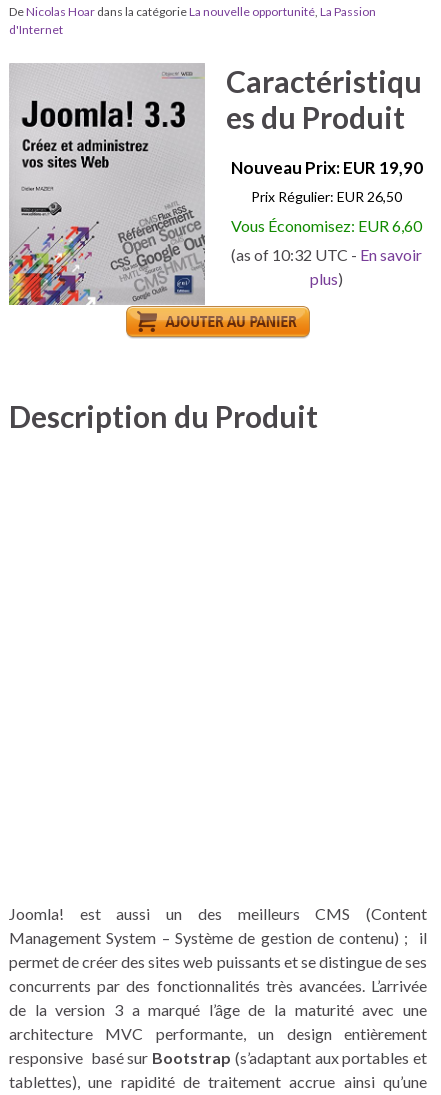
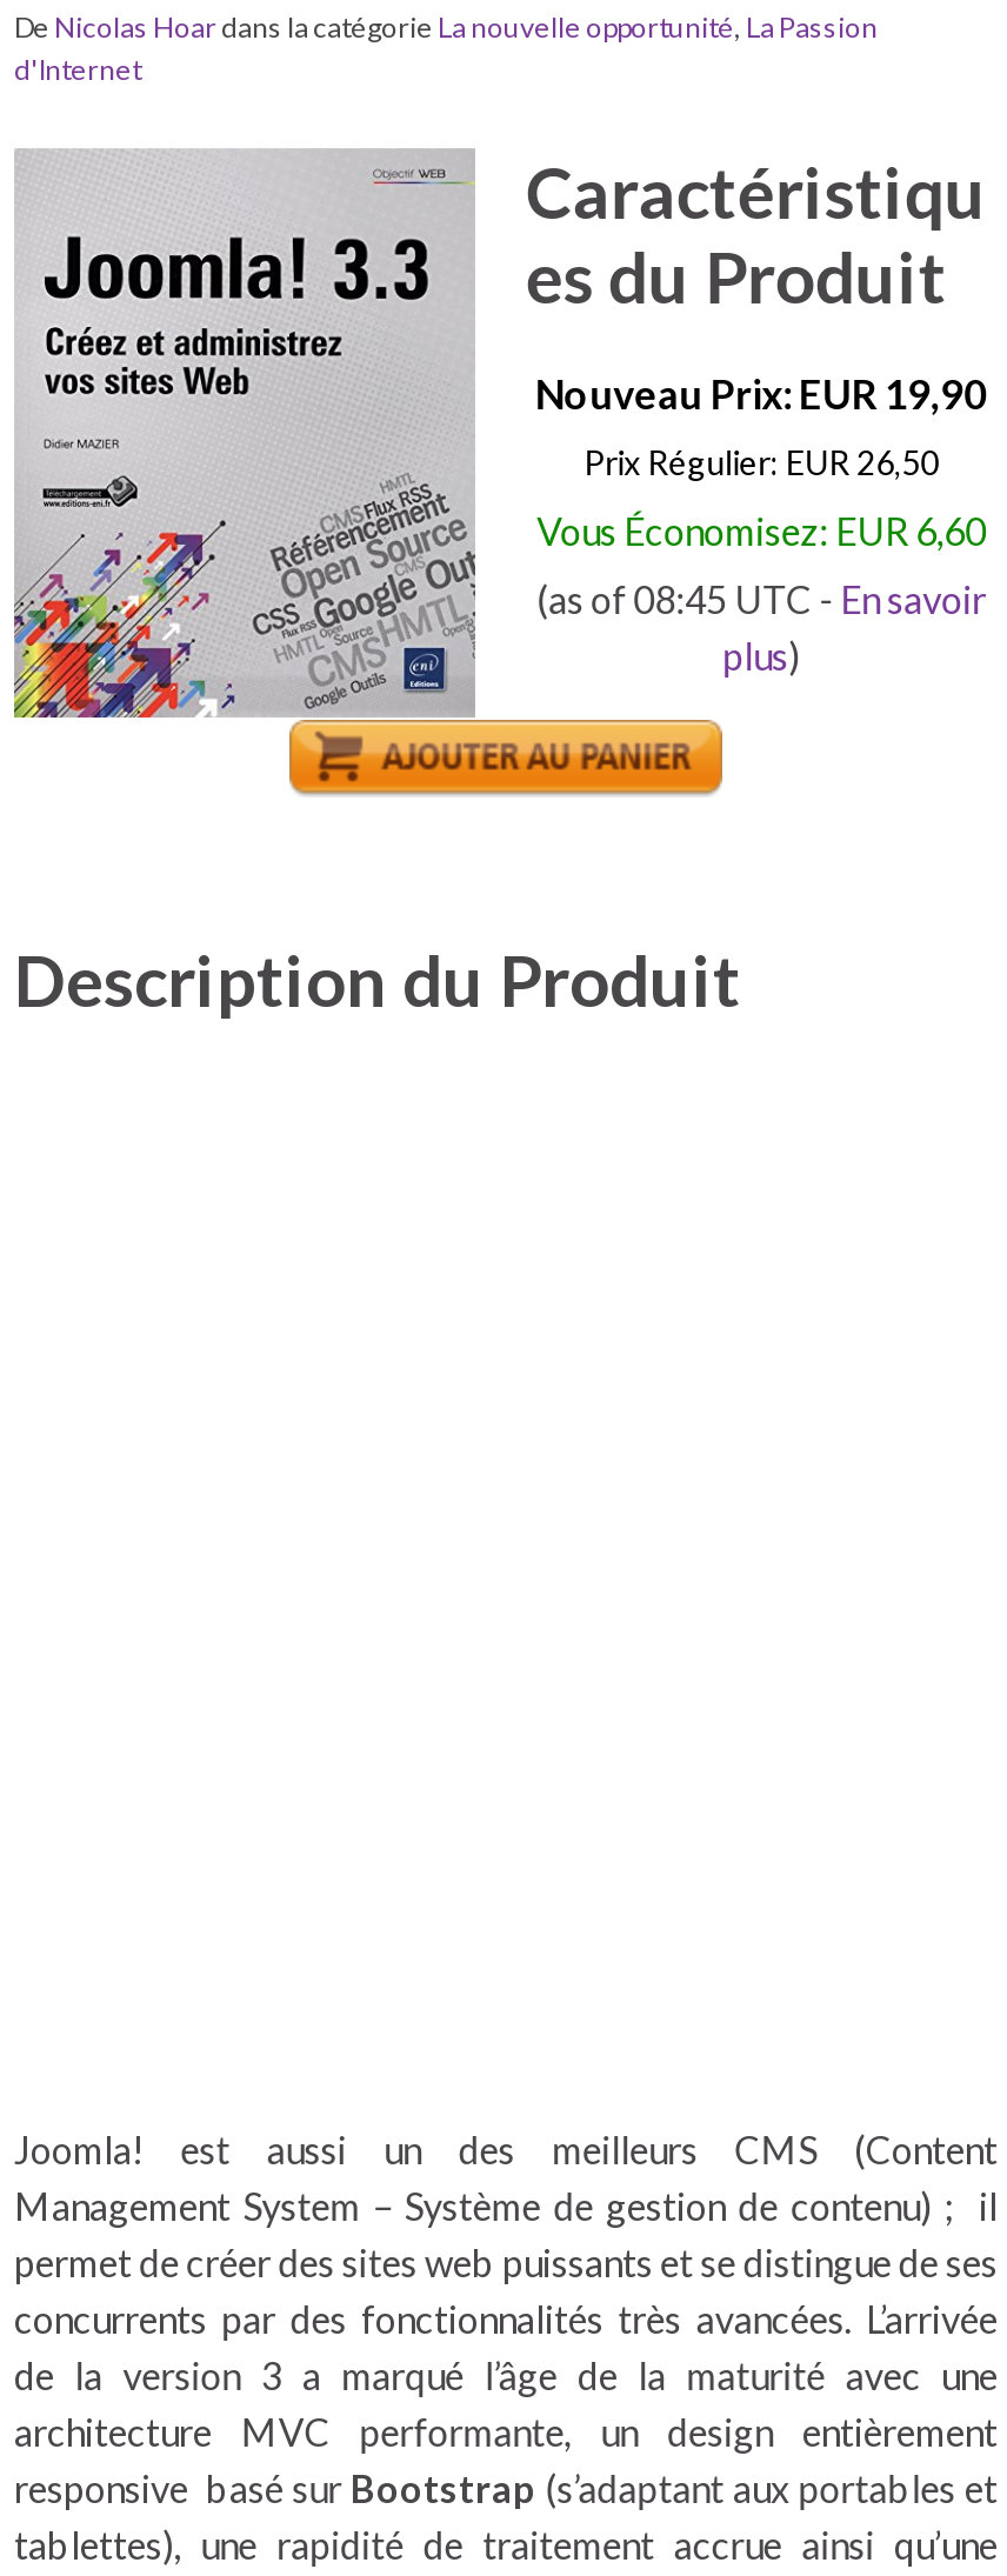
[231,245,422,264] (as of 10:32 UTC - En savoir -> [537,577,986,622] (as of 08:45 UTC - En savoir

